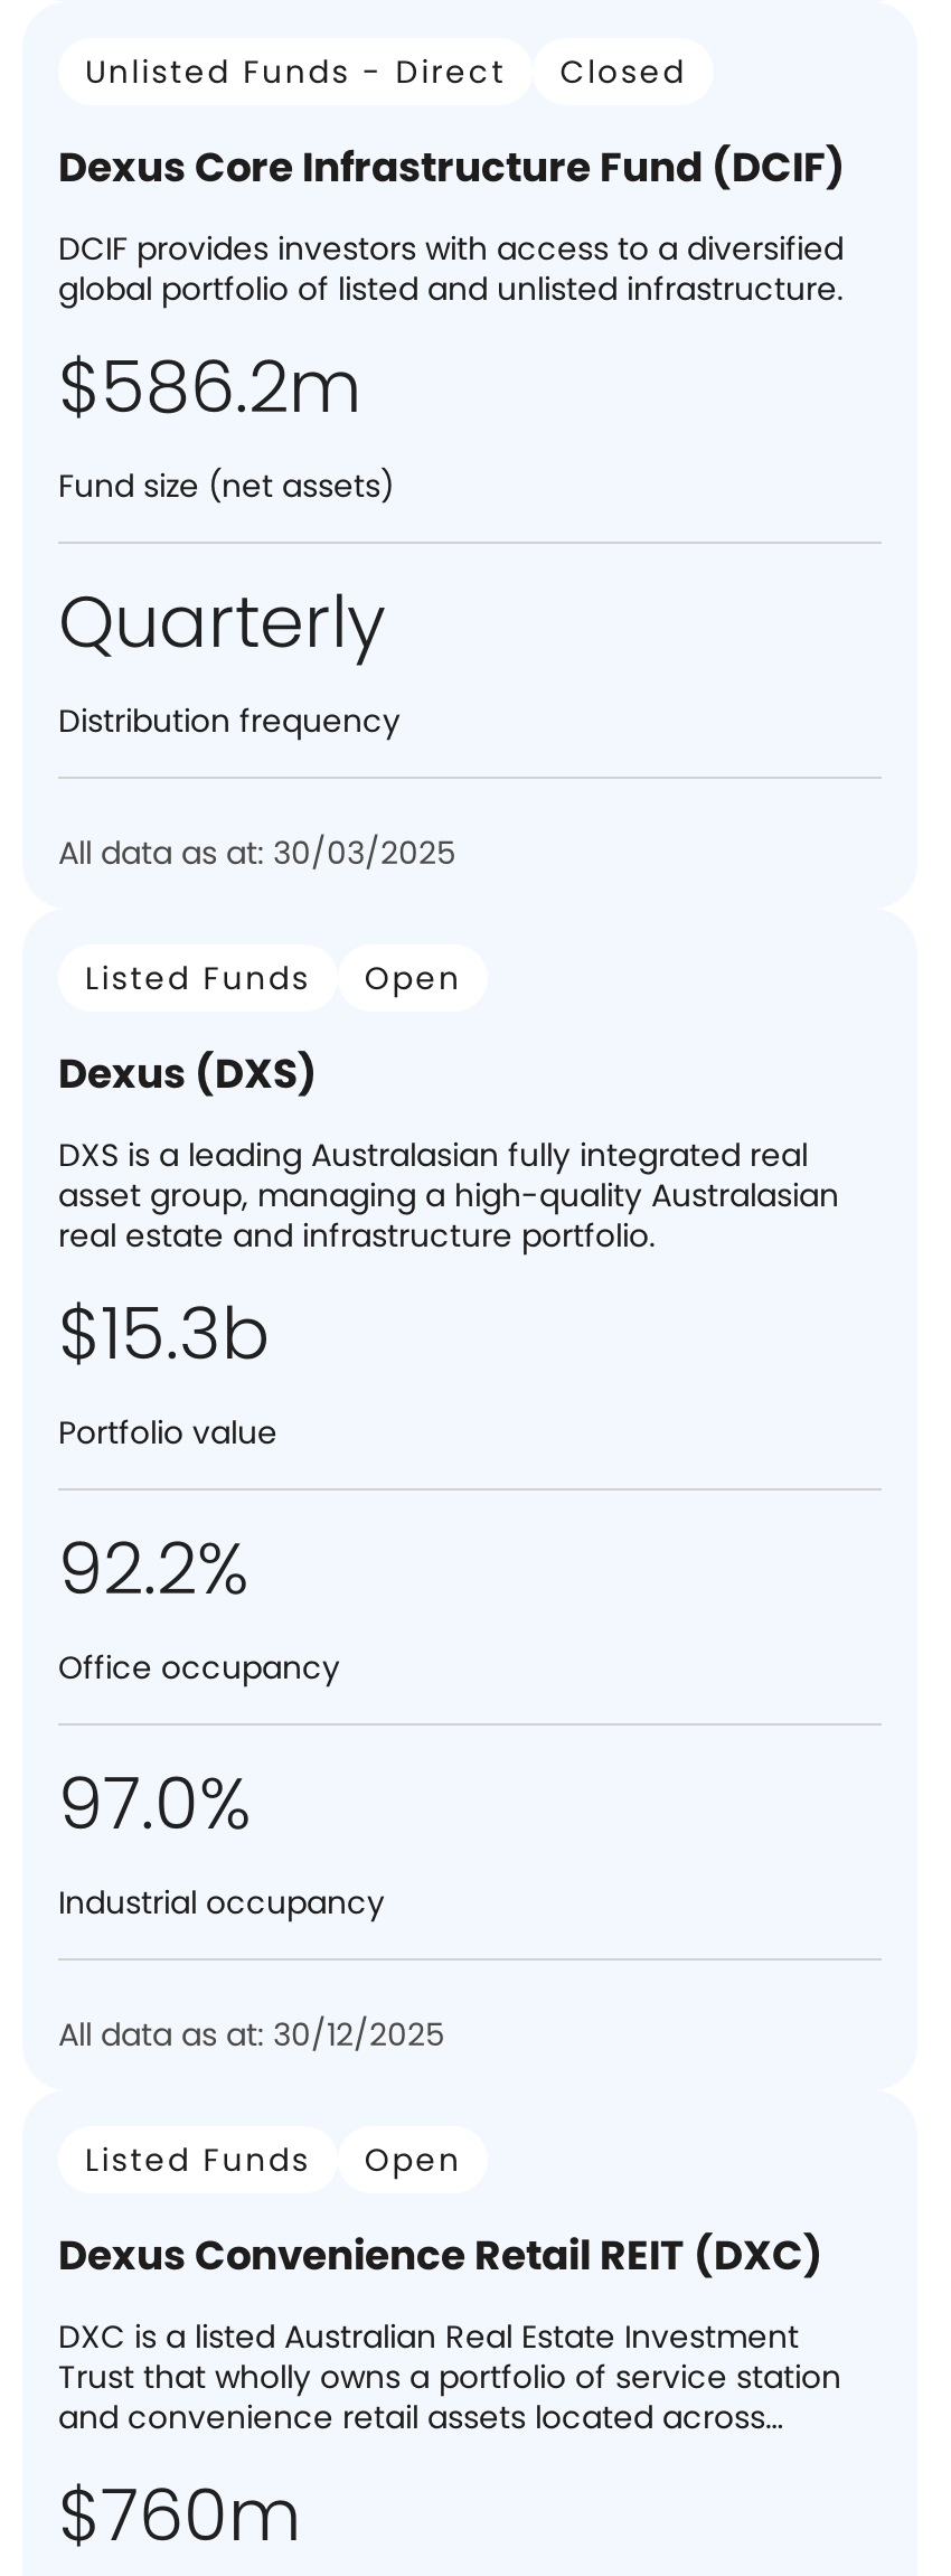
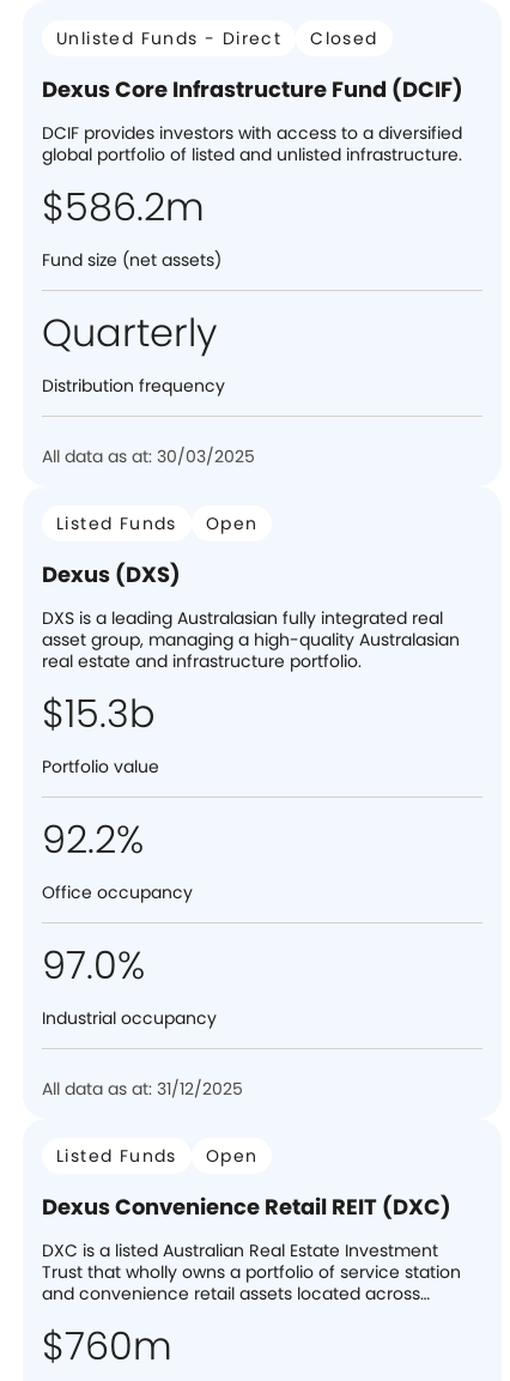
[58,2012,445,2057] All data as at: 30/12/2025 -> [42,1077,243,1101] All data as at: 31/12/2025

